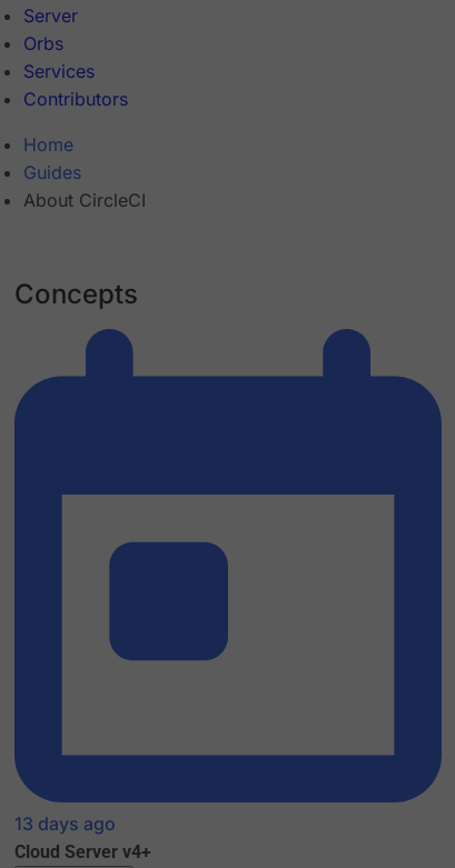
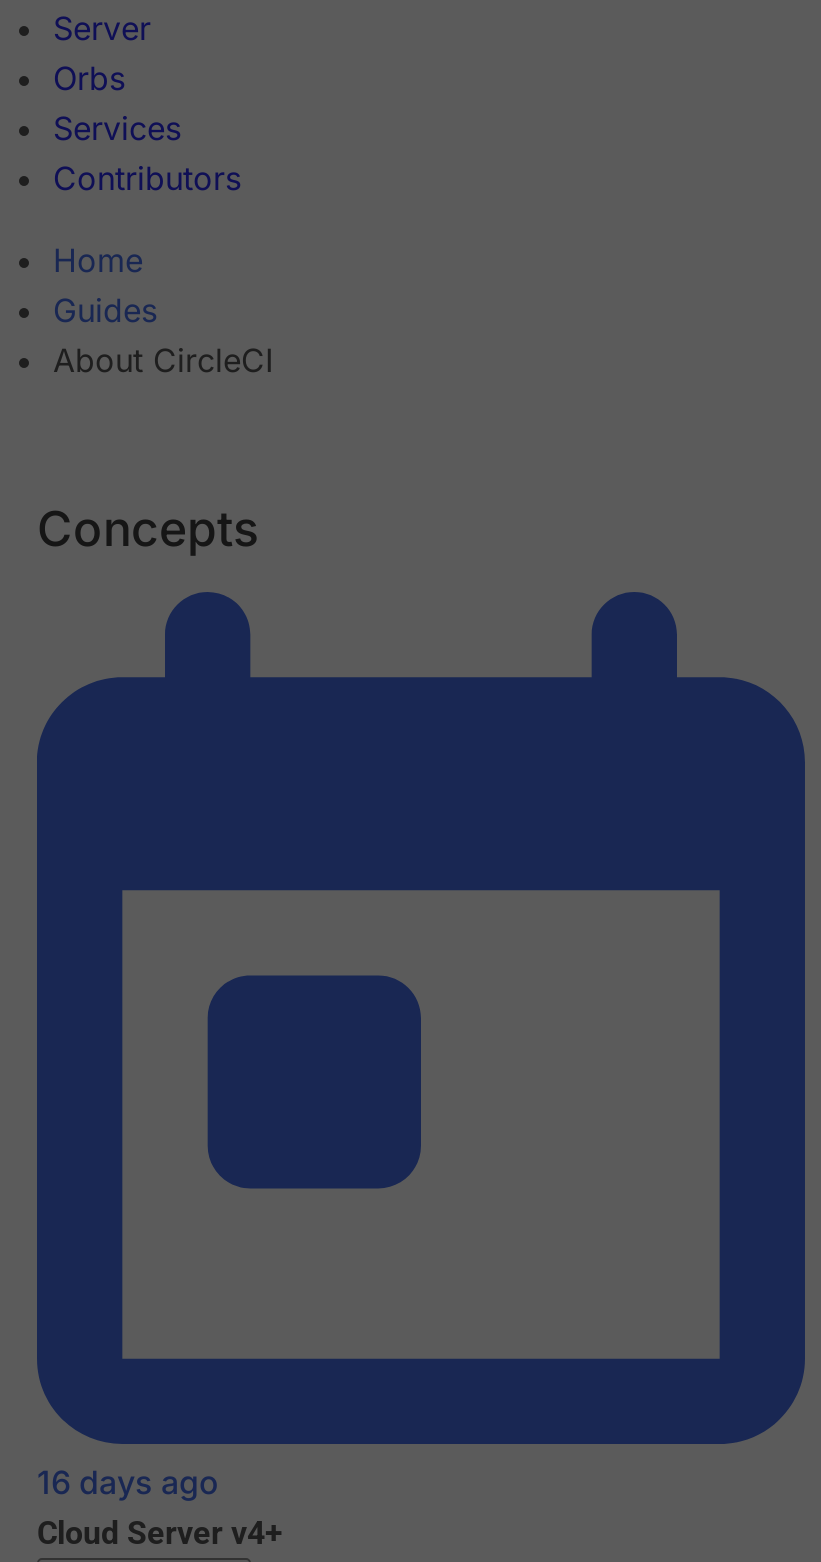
[14,813,116,835] 13 days ago -> [37,1463,219,1503] 16 days ago

